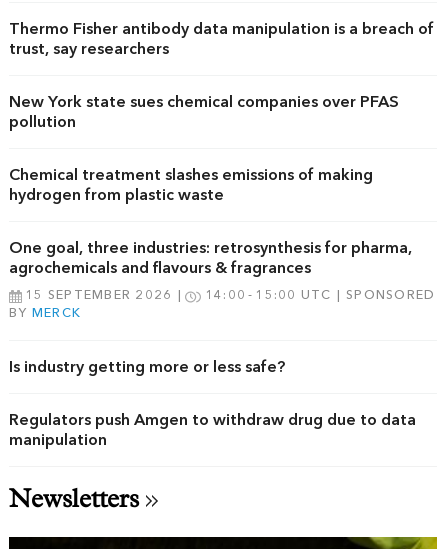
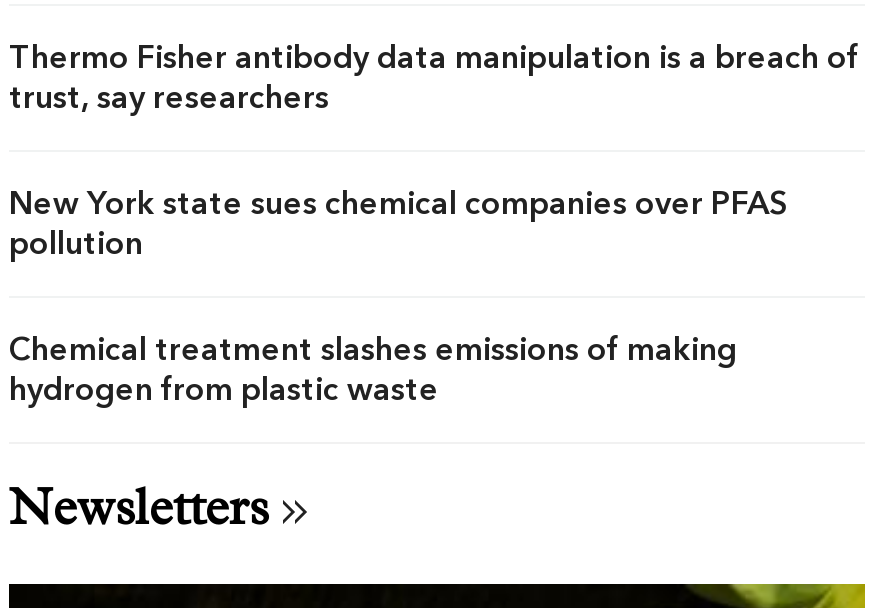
[9,237,435,448] One goal, three industries: retrosynthesis for pharma, | agrochemicals and flavours & fragrances | 15 SEPTEMBER 2026 | 14:00 | 15:00 UTC | SPONSORED | BY MERCK | Is industry getting more or less safe? | Regulators push Amgen to withdraw drug due to data | manipulation -> none

